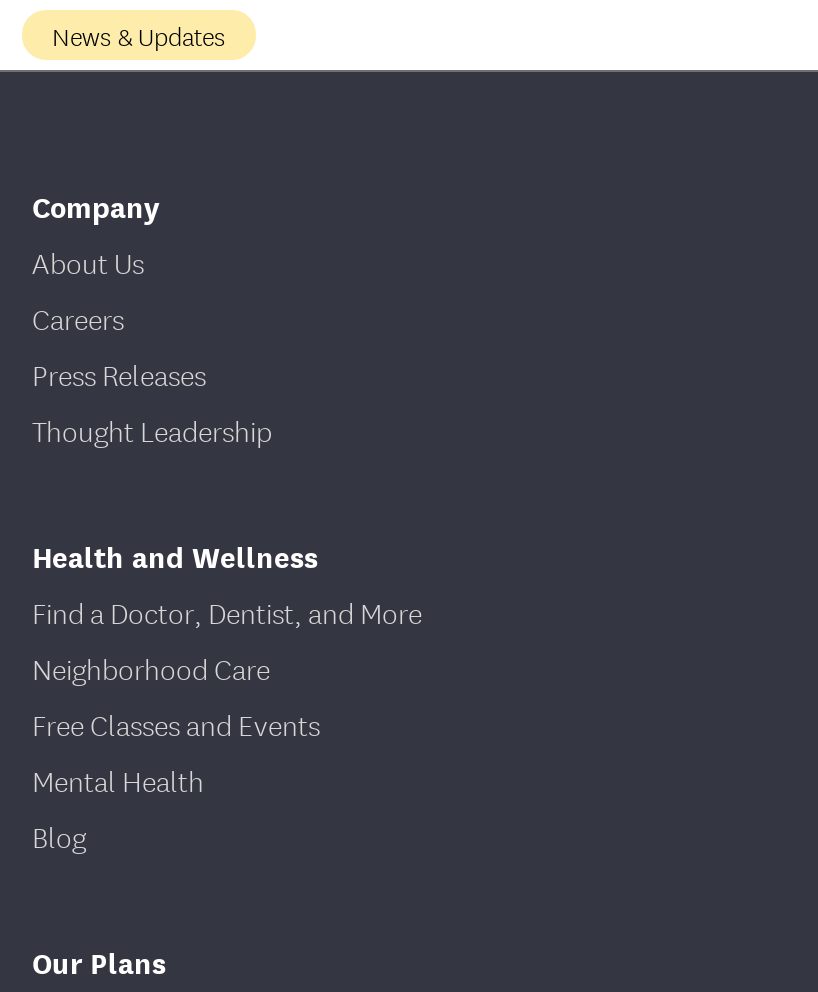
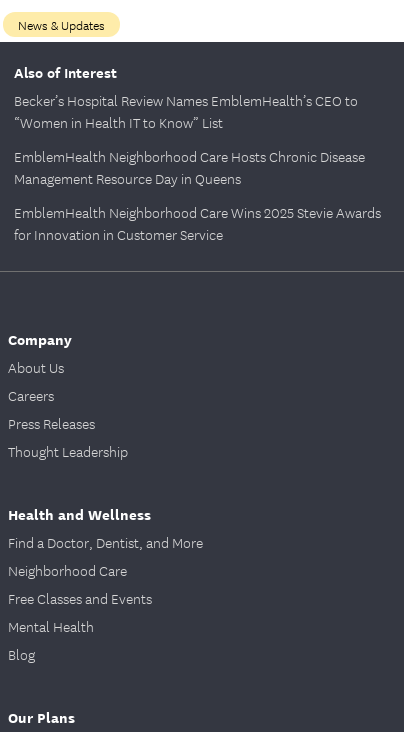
none -> [14,62,381,245] Also of Interest | Becker’s Hospital Review Names EmblemHealth’s CEO to | “Women in Health IT to Know” List | EmblemHealth Neighborhood Care Hosts Chronic Disease | Management Resource Day in Queens | EmblemHealth Neighborhood Care Wins 2025 Stevie Awards | for Innovation in Customer Service

